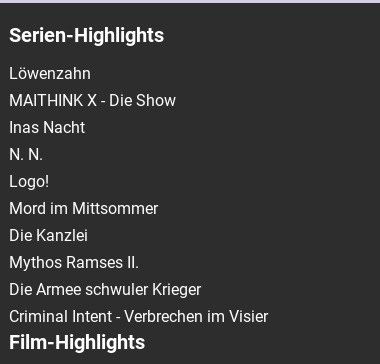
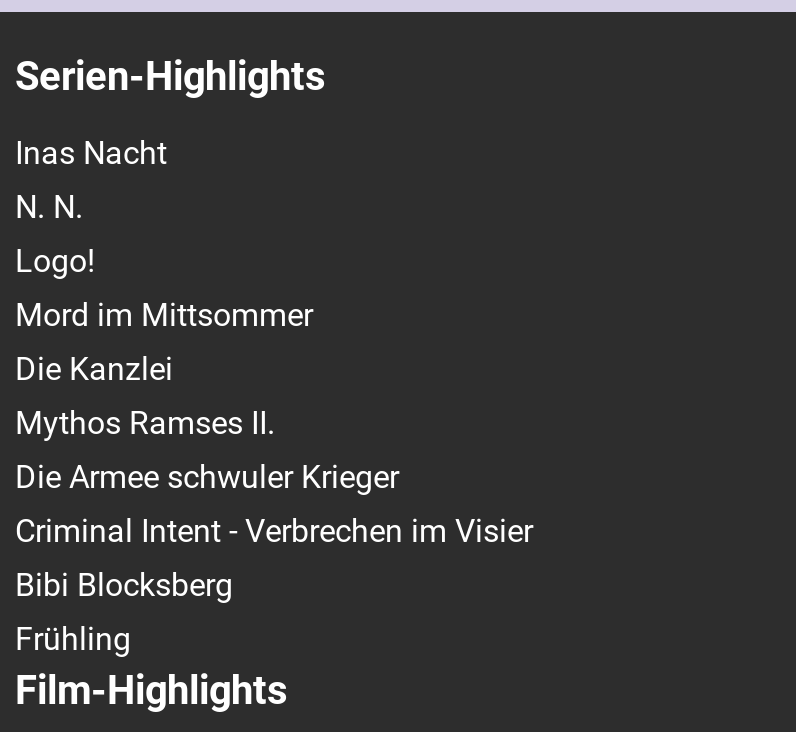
[9,64,176,110] Löwenzahn | MAITHINK X - Die Show -> none
moved [9,118,268,326] -> [15,134,533,550]: Inas Nacht | N. N. | Logo! | Mord im Mittsommer | Die Kanzlei | Mythos Ramses II. | Die Armee schwuler Krieger | Criminal Intent - Verbrechen im Visier
none -> [15,566,233,658] Bibi Blocksberg | Frühling

